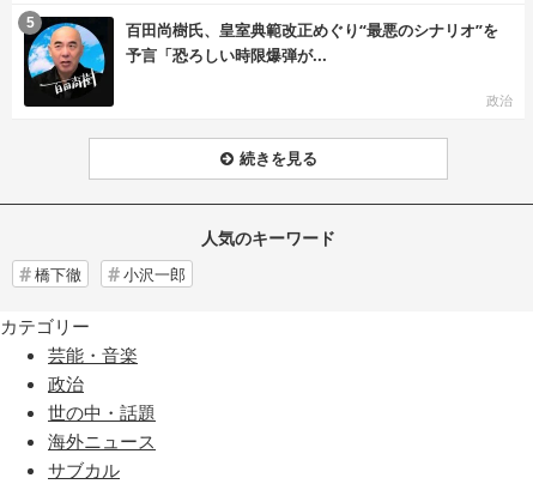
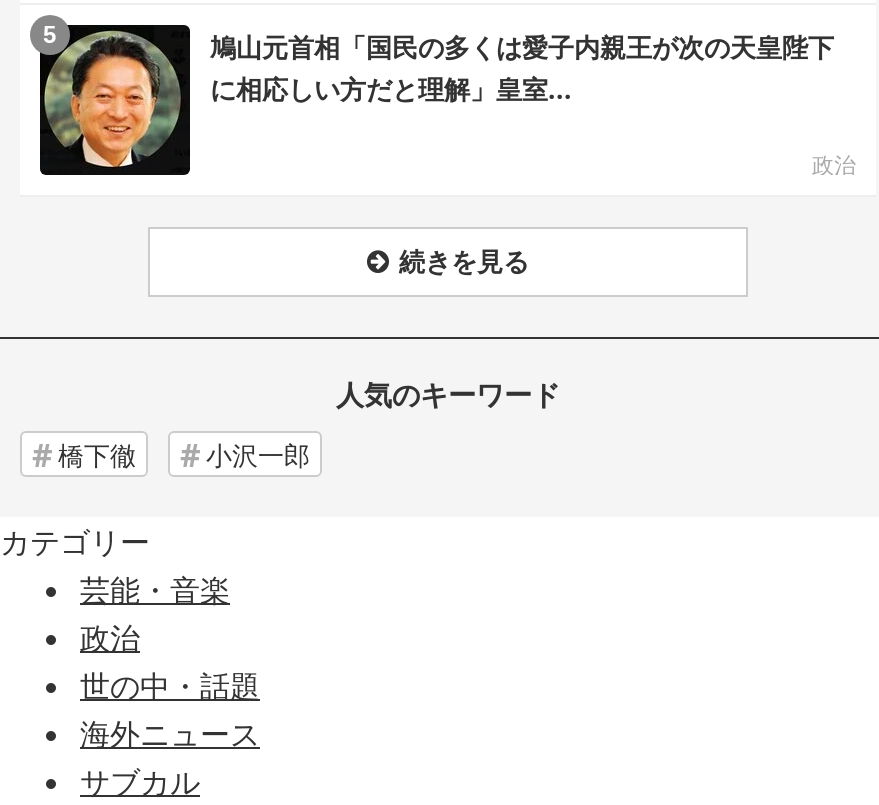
[25,19,498,102] [image] | 百田尚樹氏、皇室典範改正めぐり“最悪のシナリオ”を | 予言「恐ろしい時限爆弾が... -> [42,29,834,169] [image] | 鳩山元首相「国民の多くは愛子内親王が次の天皇陛下 | に相応しい方だと理解」皇室...

